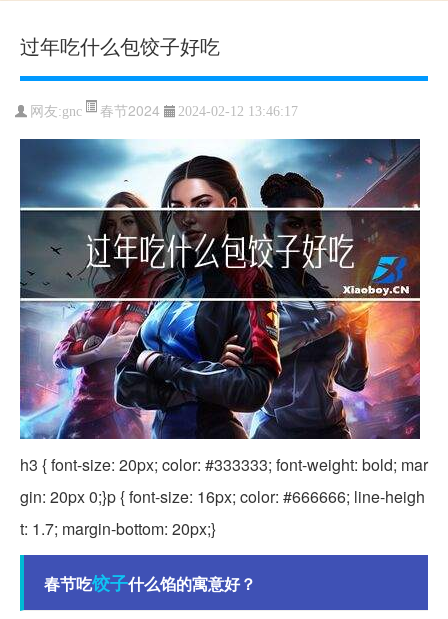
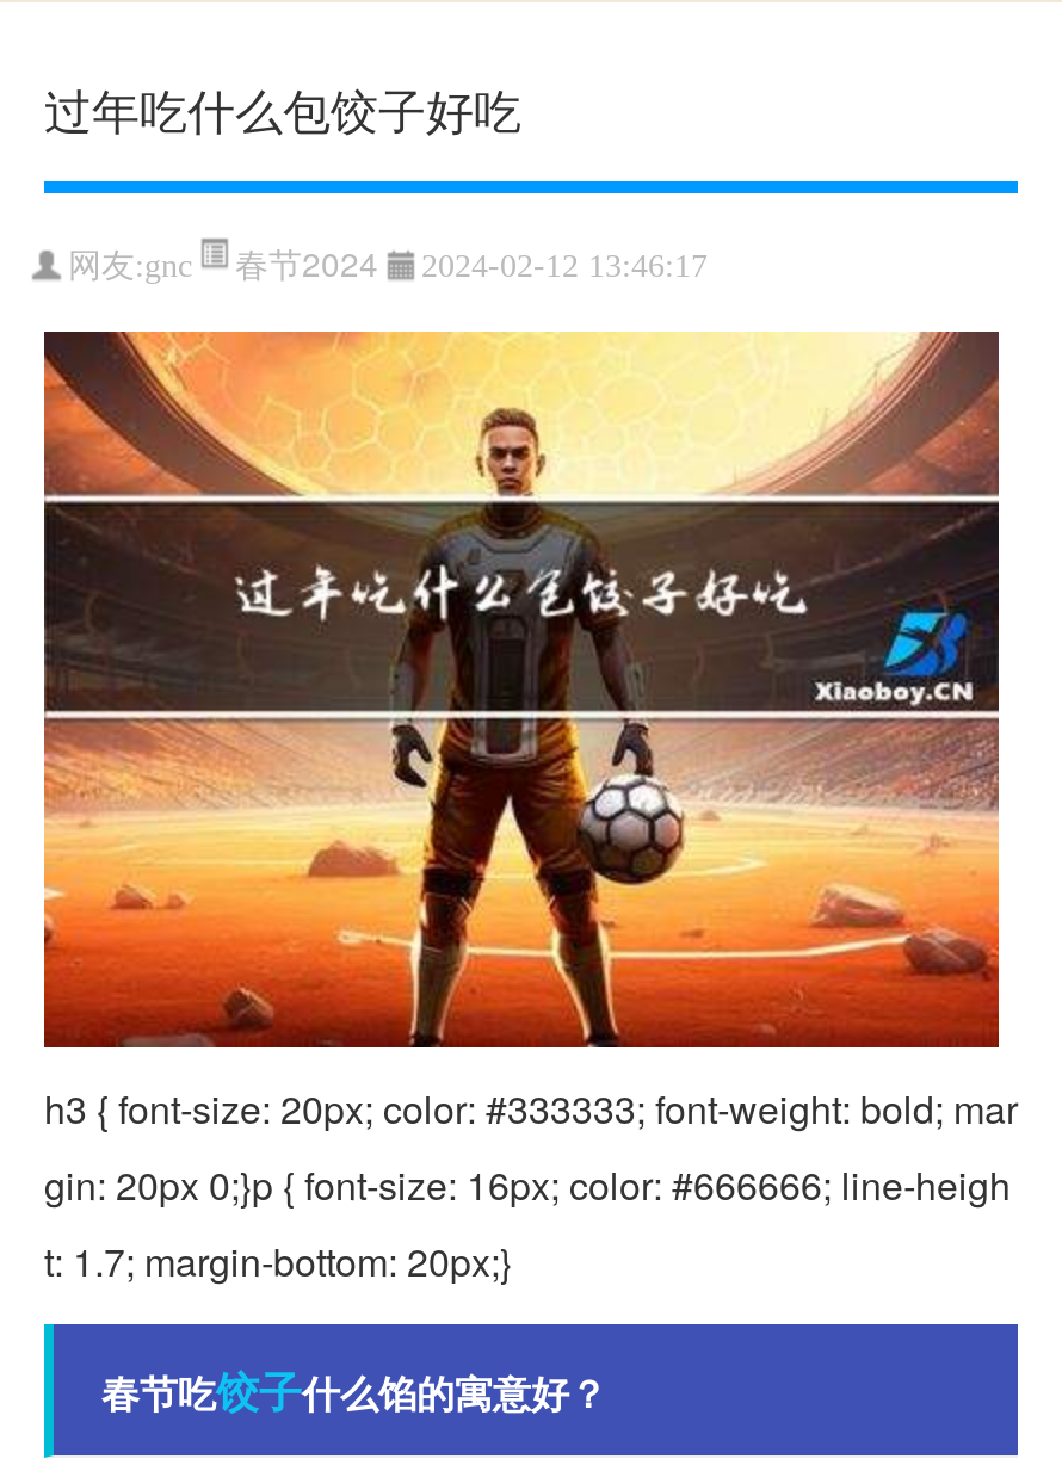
[19,138,421,440] [image] -> [42,329,1001,1050] [image]

